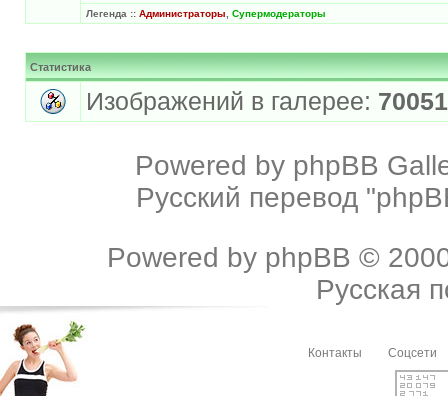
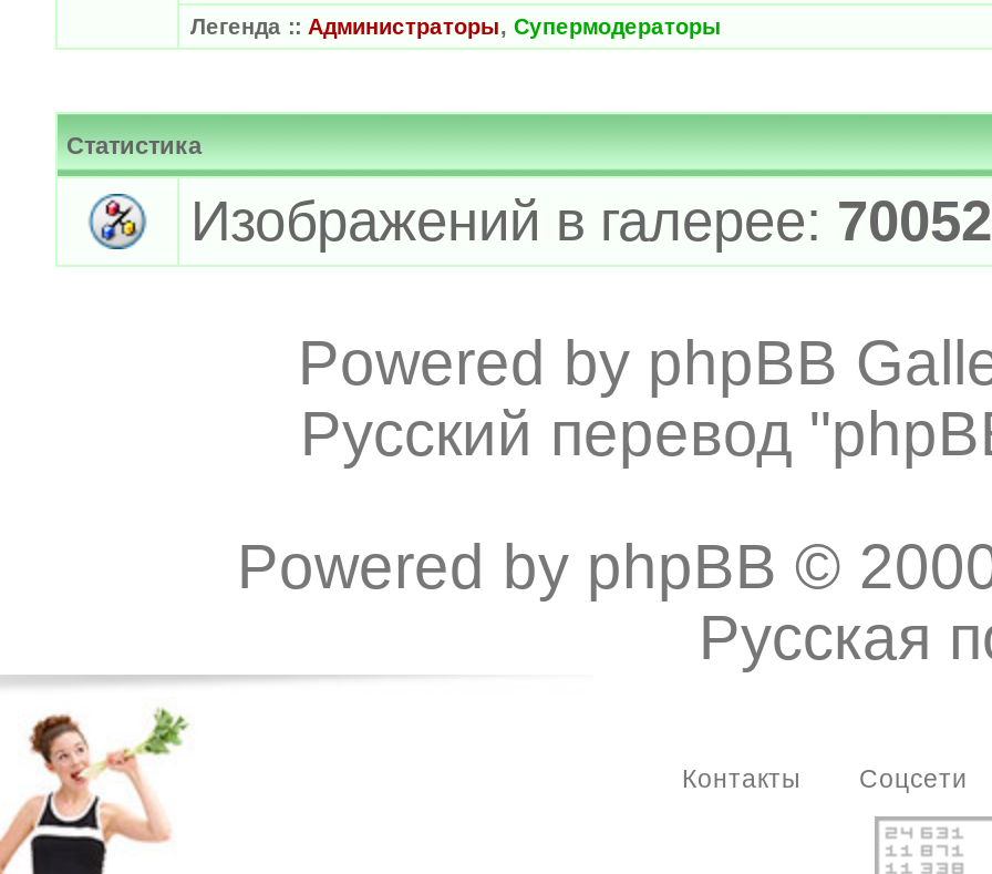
[86,87,448,115] Изображений в галерее: 70051 -> [190,189,992,251] Изображений в галерее: 70052

